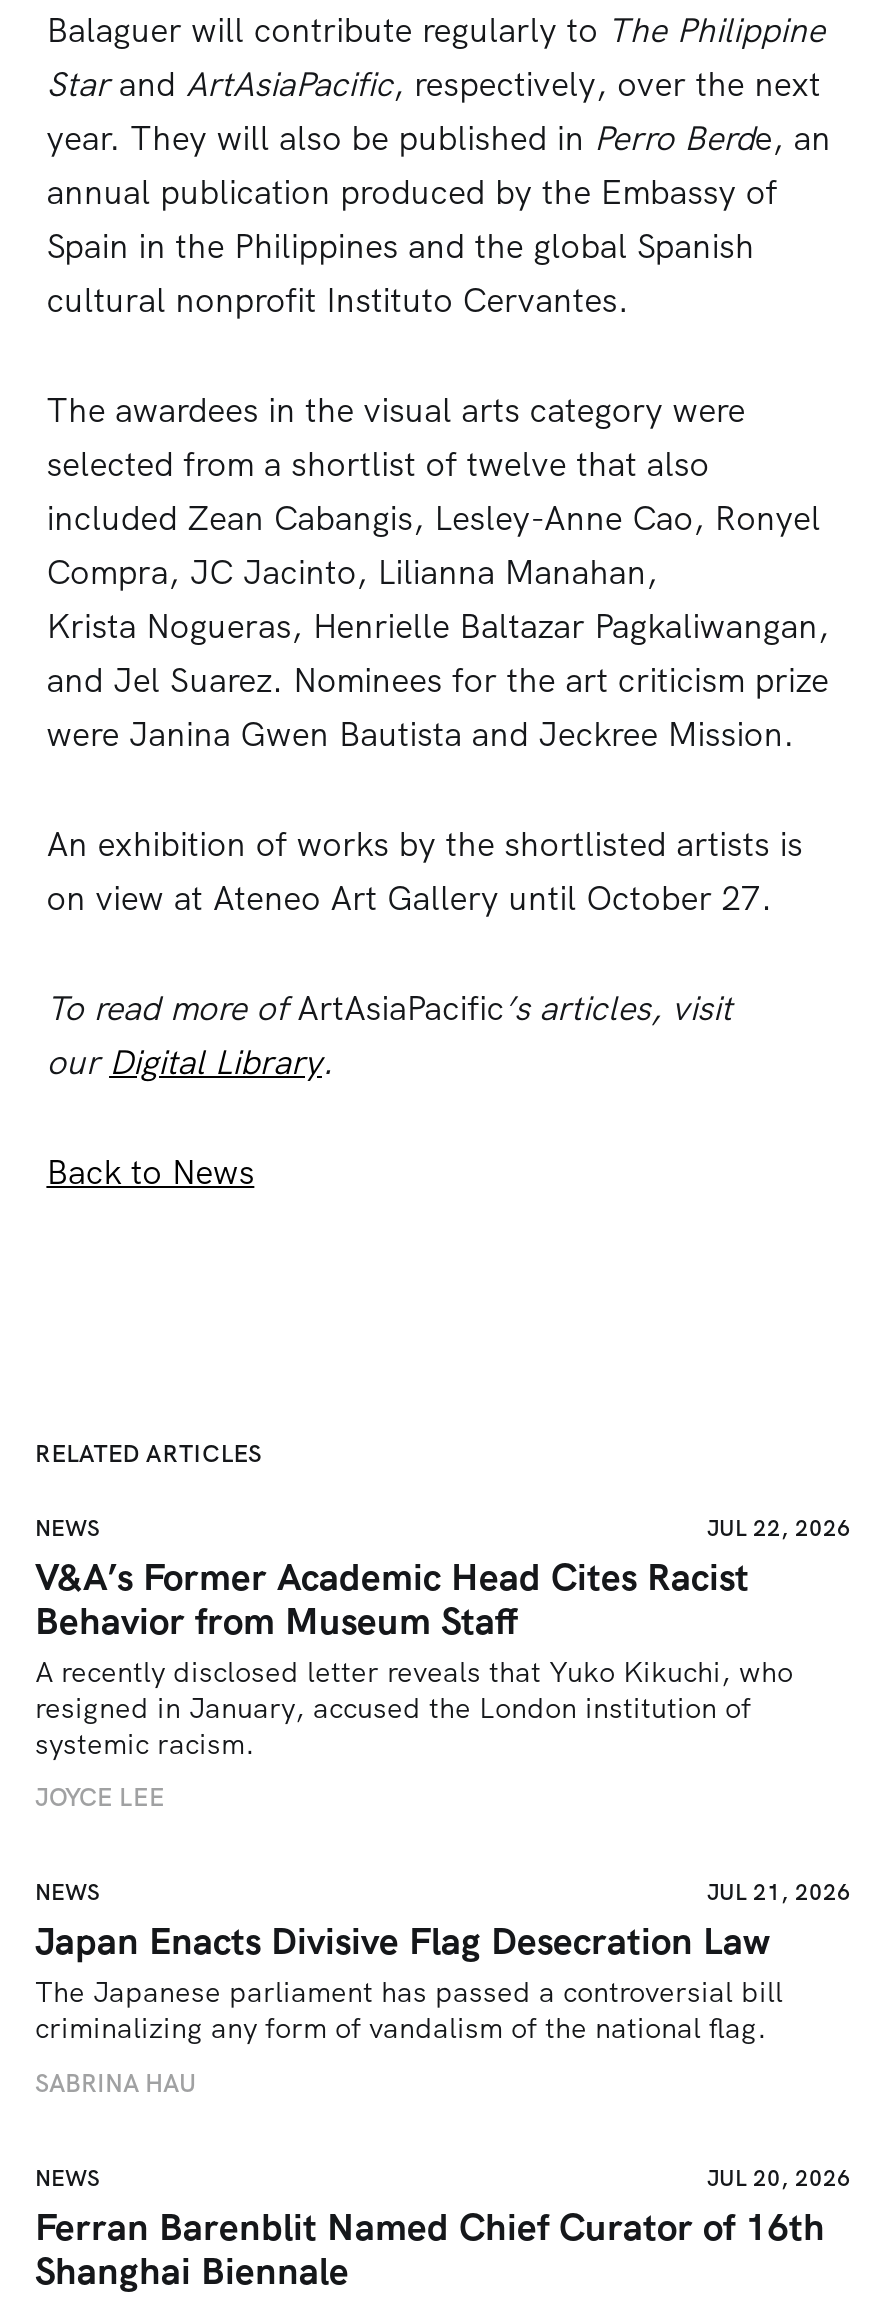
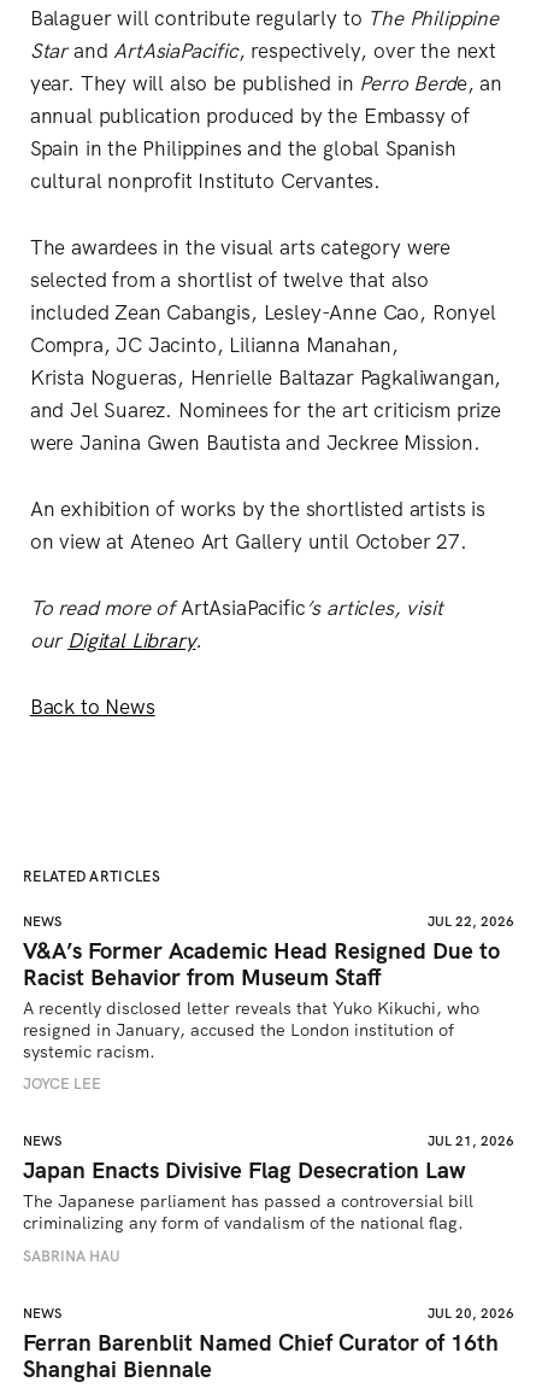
[35,1551,749,1645] V&A’s Former Academic Head Cites Racist | Behavior from Museum Staff -> [23,935,500,992] V&A’s Former Academic Head Resigned Due to | Racist Behavior from Museum Staff

